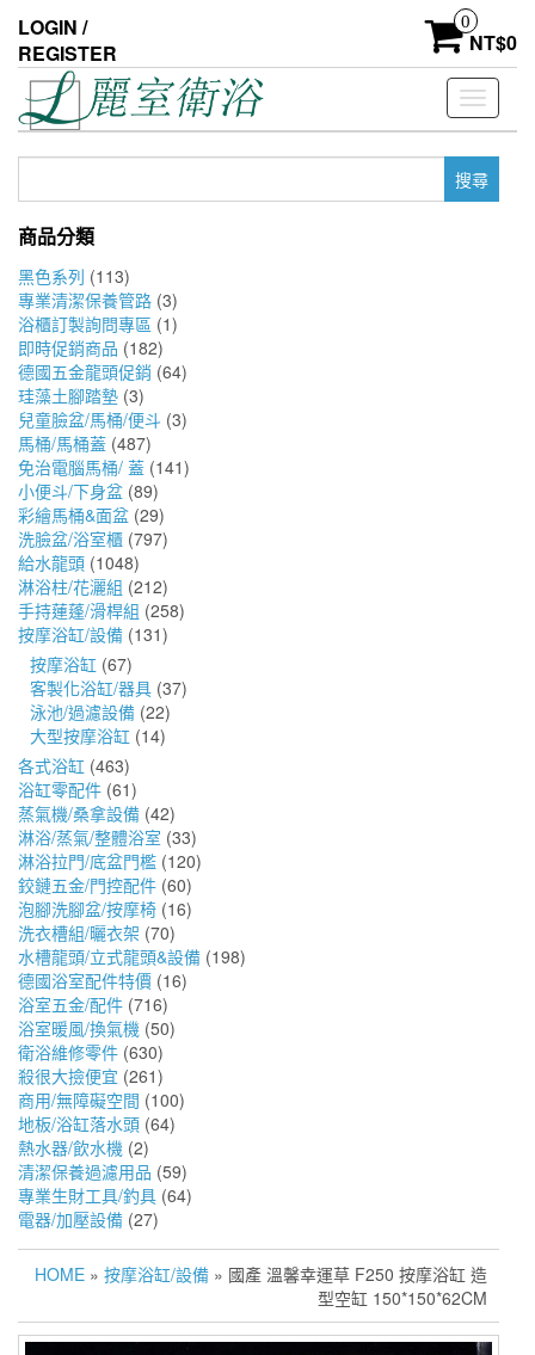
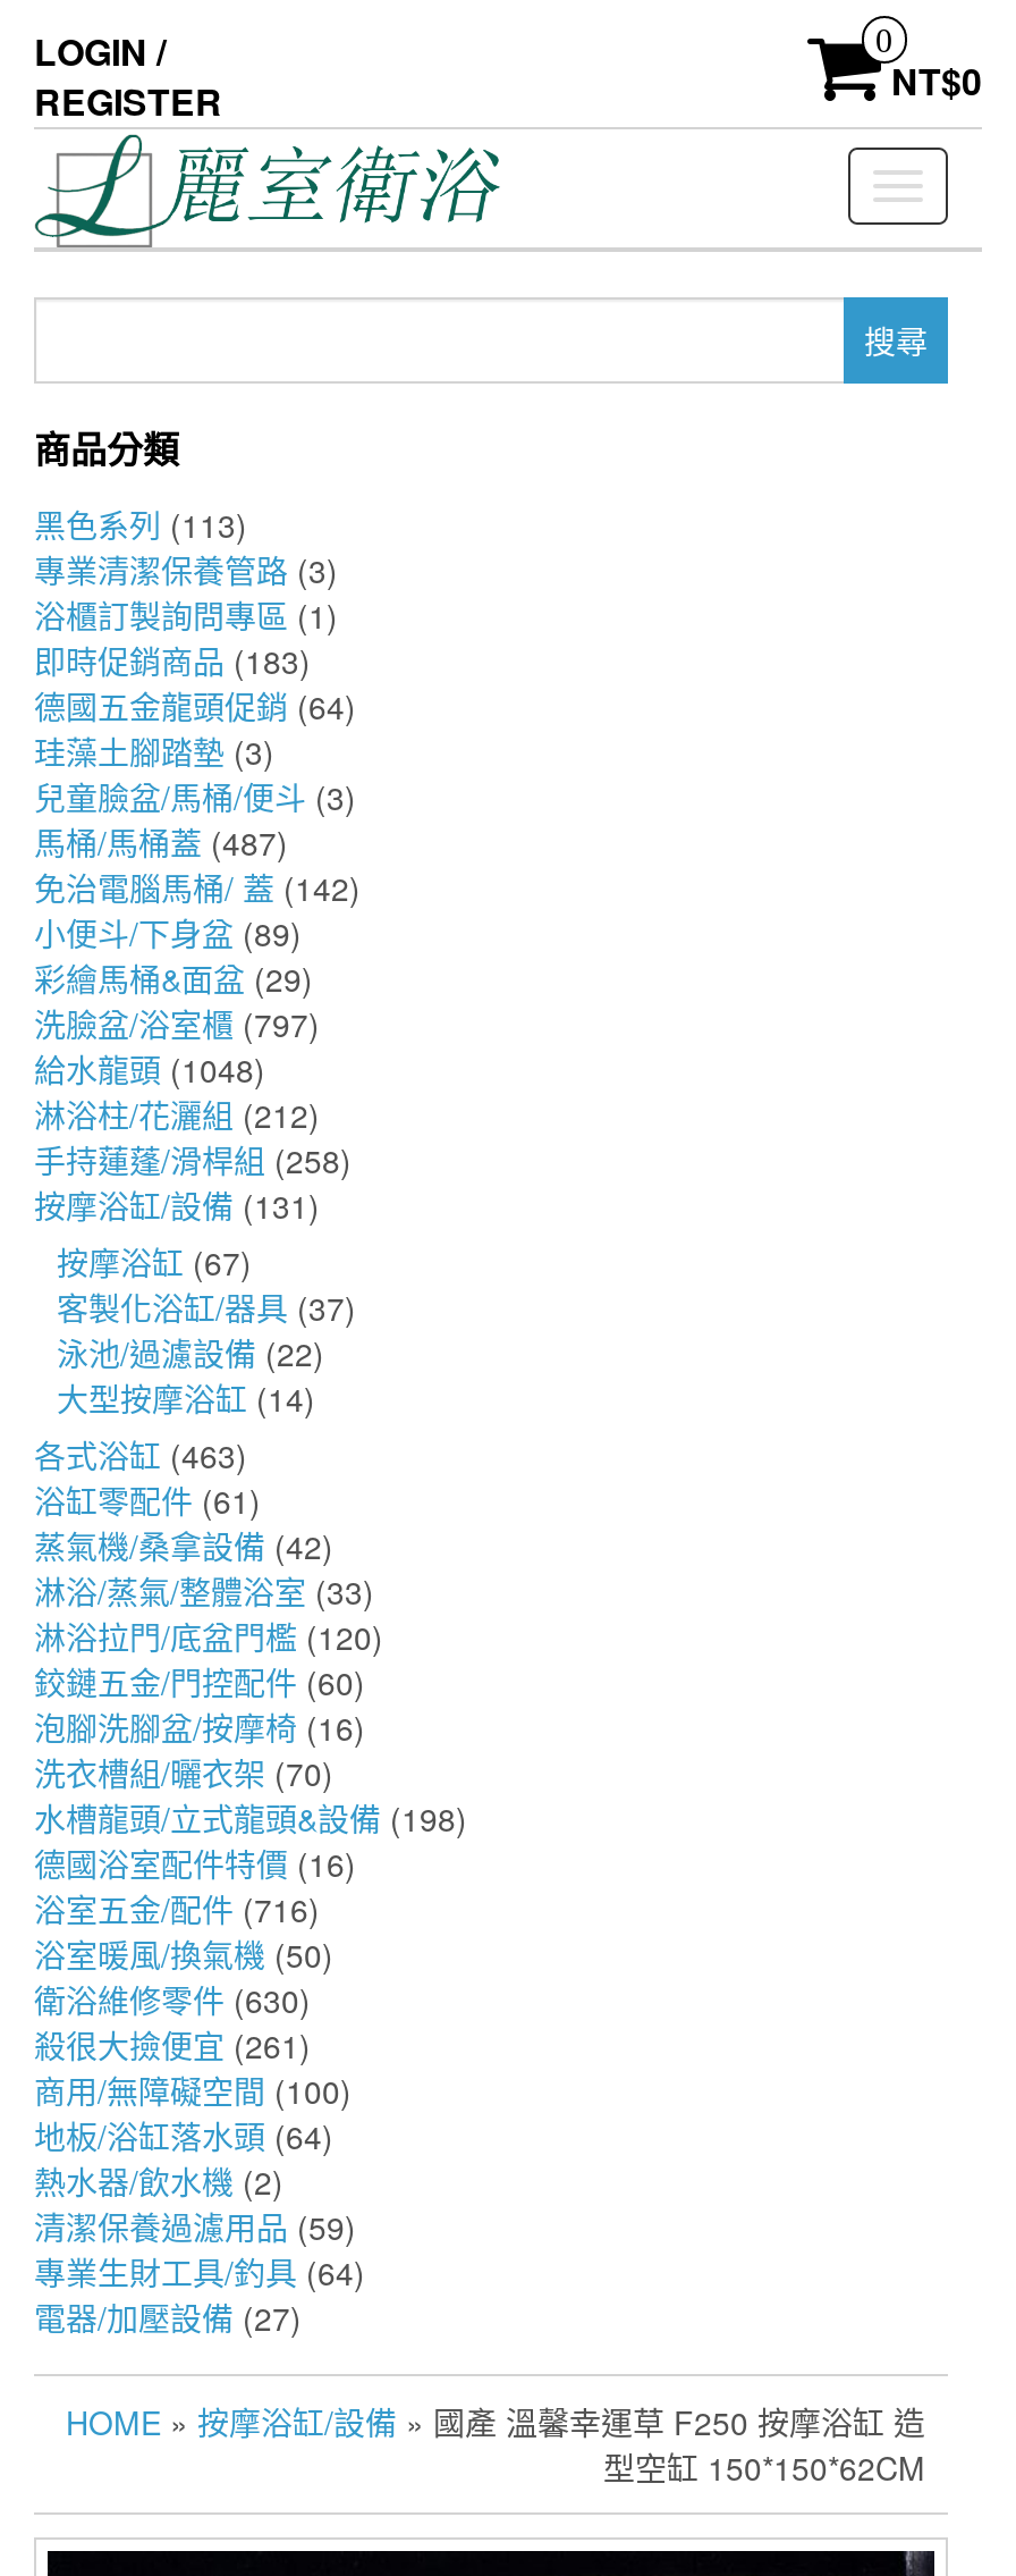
[18,336,164,360] 即時促銷商品 (182) -> [34,638,311,684] 即時促銷商品 (183)
[18,455,190,479] 免治電腦馬桶/ 蓋 (141) -> [34,865,361,911] 免治電腦馬桶/ 蓋 (142)

